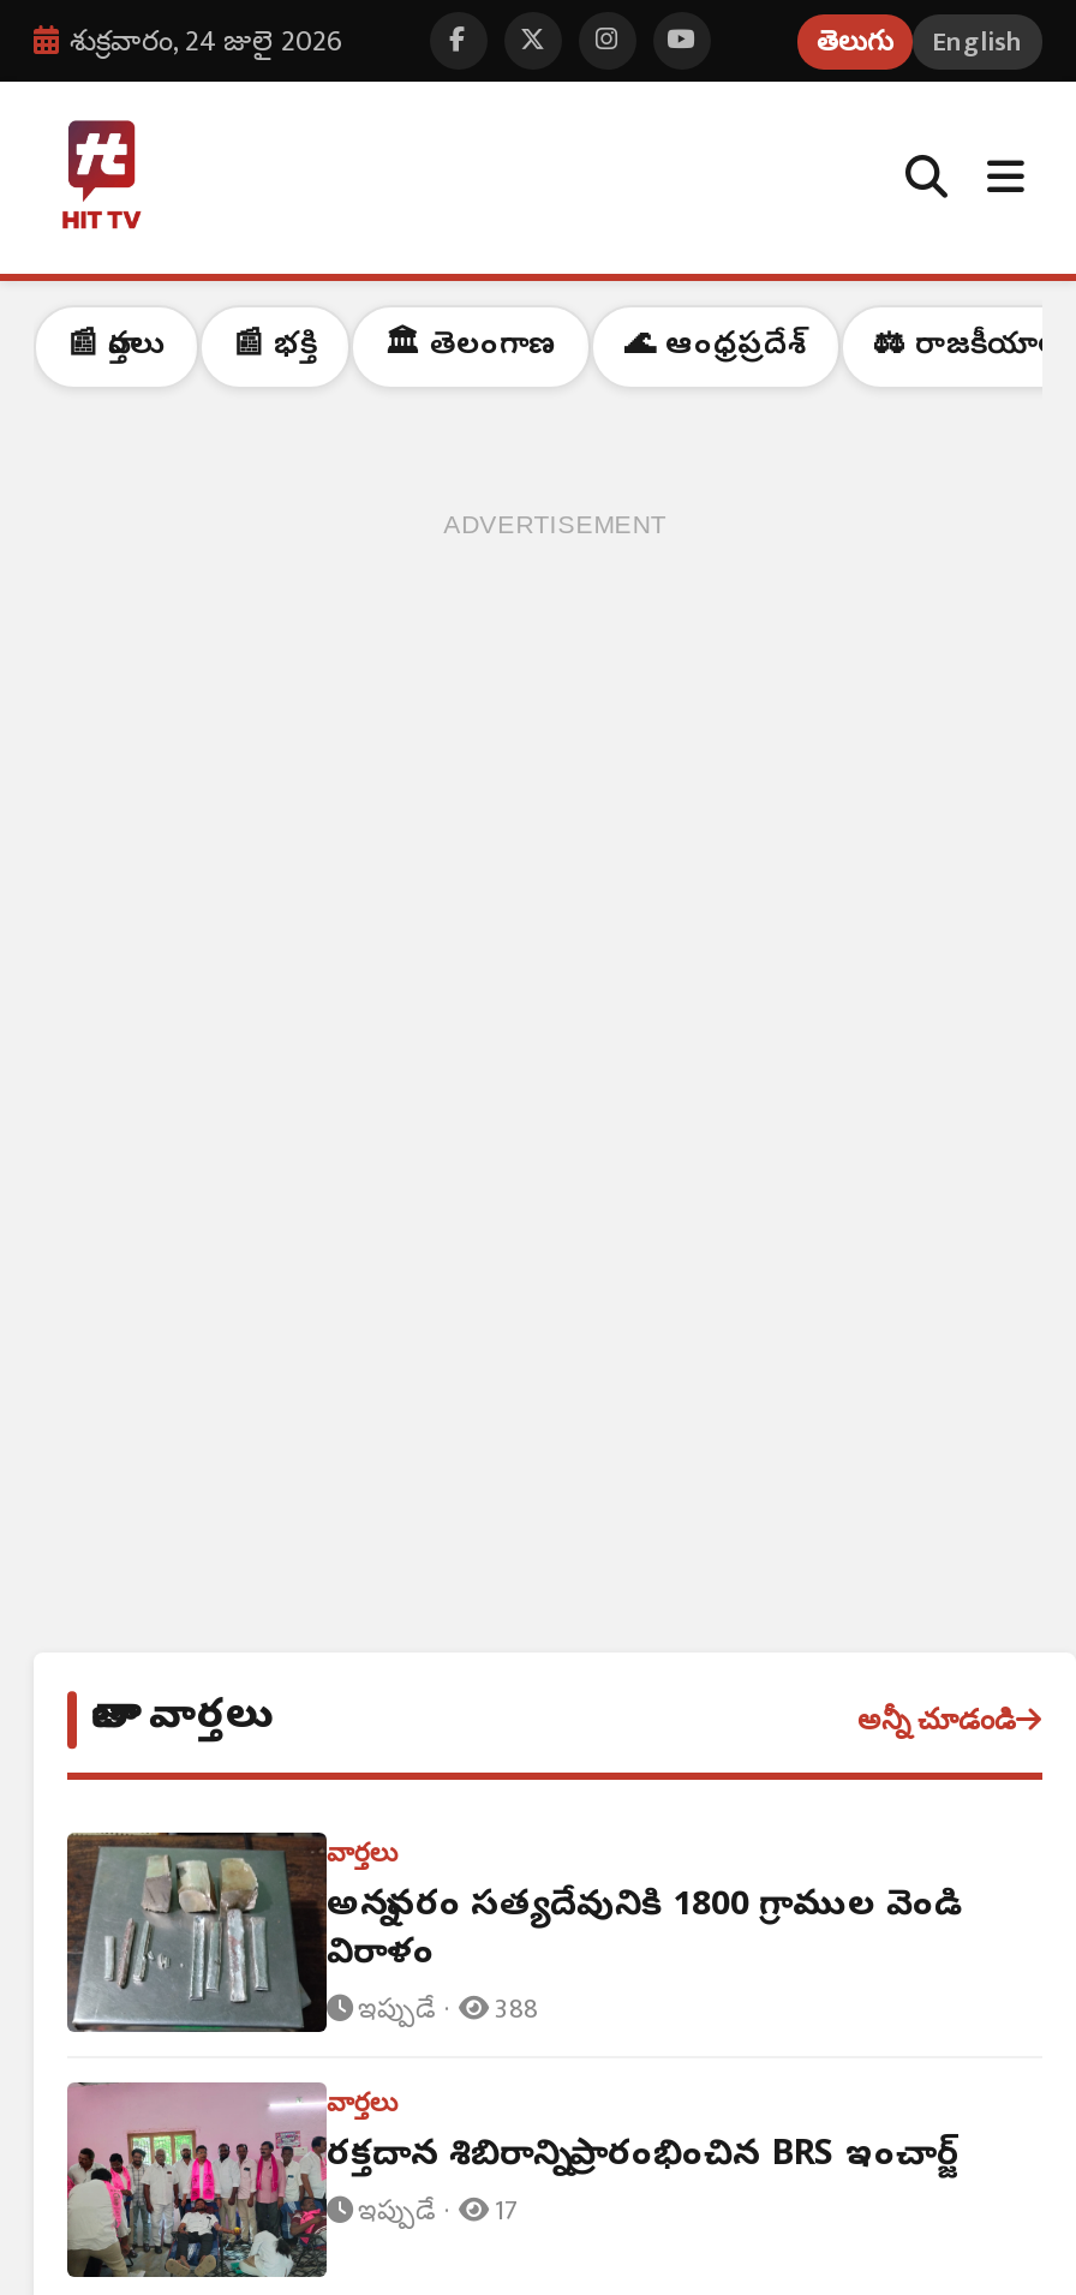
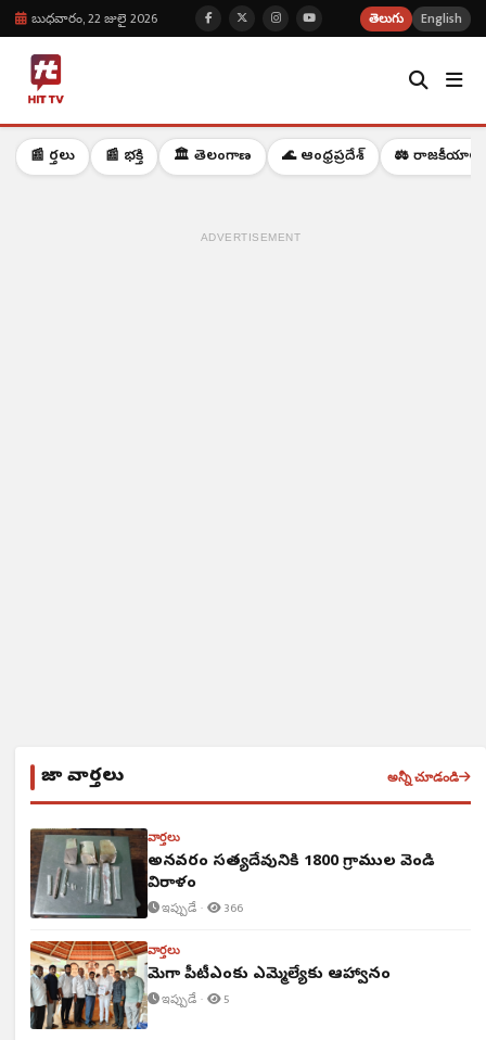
[70,17,341,65] శుక్రవారం, 24 జులై 2026 -> [31,8,157,29] బుధవారం, 22 జులై 2026
[353,1986,538,2032] ఇప్పుడే · 388 -> [159,898,243,918] ఇప్పుడే · 366
[67,2082,958,2279] [image] | రక్తదాన శిబిరాన్ని ప్రారంభించిన BRS ఇంచార్జ్ -> [30,940,391,1030] [image] | మెగా పీటీఎంకు ఎమ్మెల్యేకు ఆహ్వానం
[353,2188,519,2234] ఇప్పుడే · 17 -> [159,989,230,1010] ఇప్పుడే · 5

